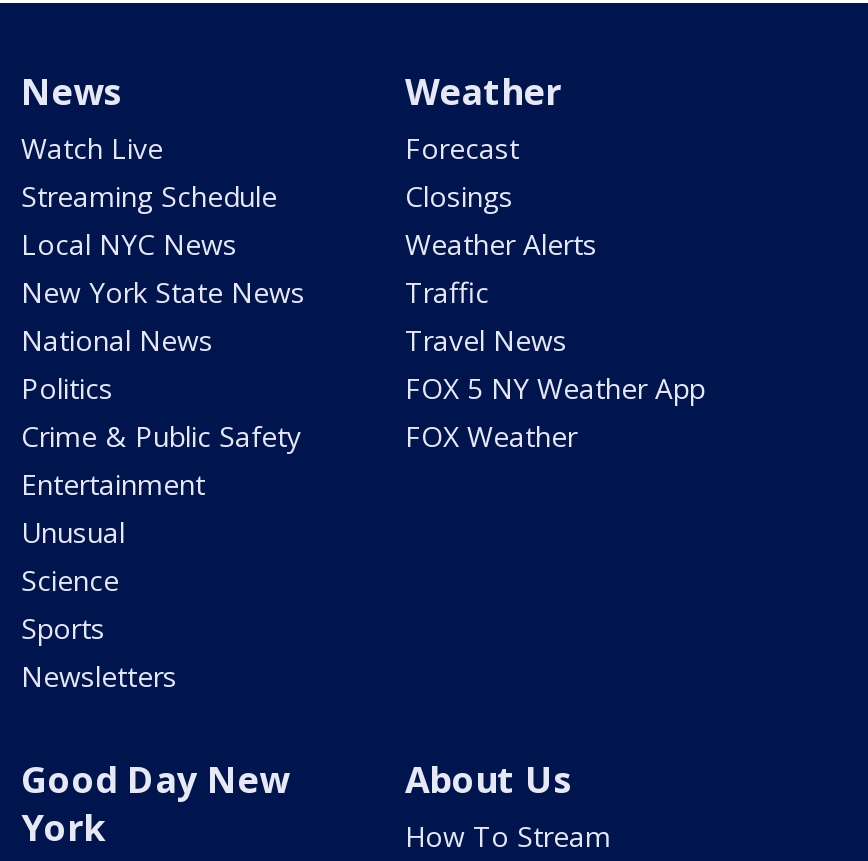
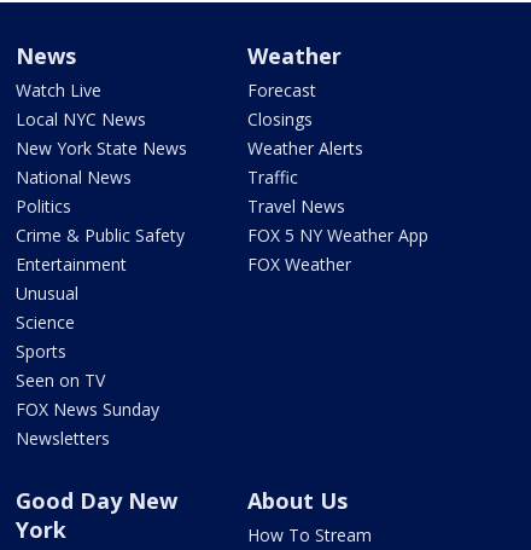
[21,177,277,215] Streaming Schedule -> none
moved [21,225,305,647] -> [16,108,187,363]: Local NYC News | New York State News | National News | ... | Science | Sports
none -> [16,369,159,421] Seen on TV | FOX News Sunday

